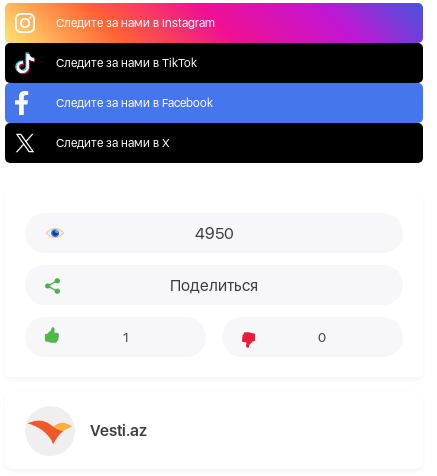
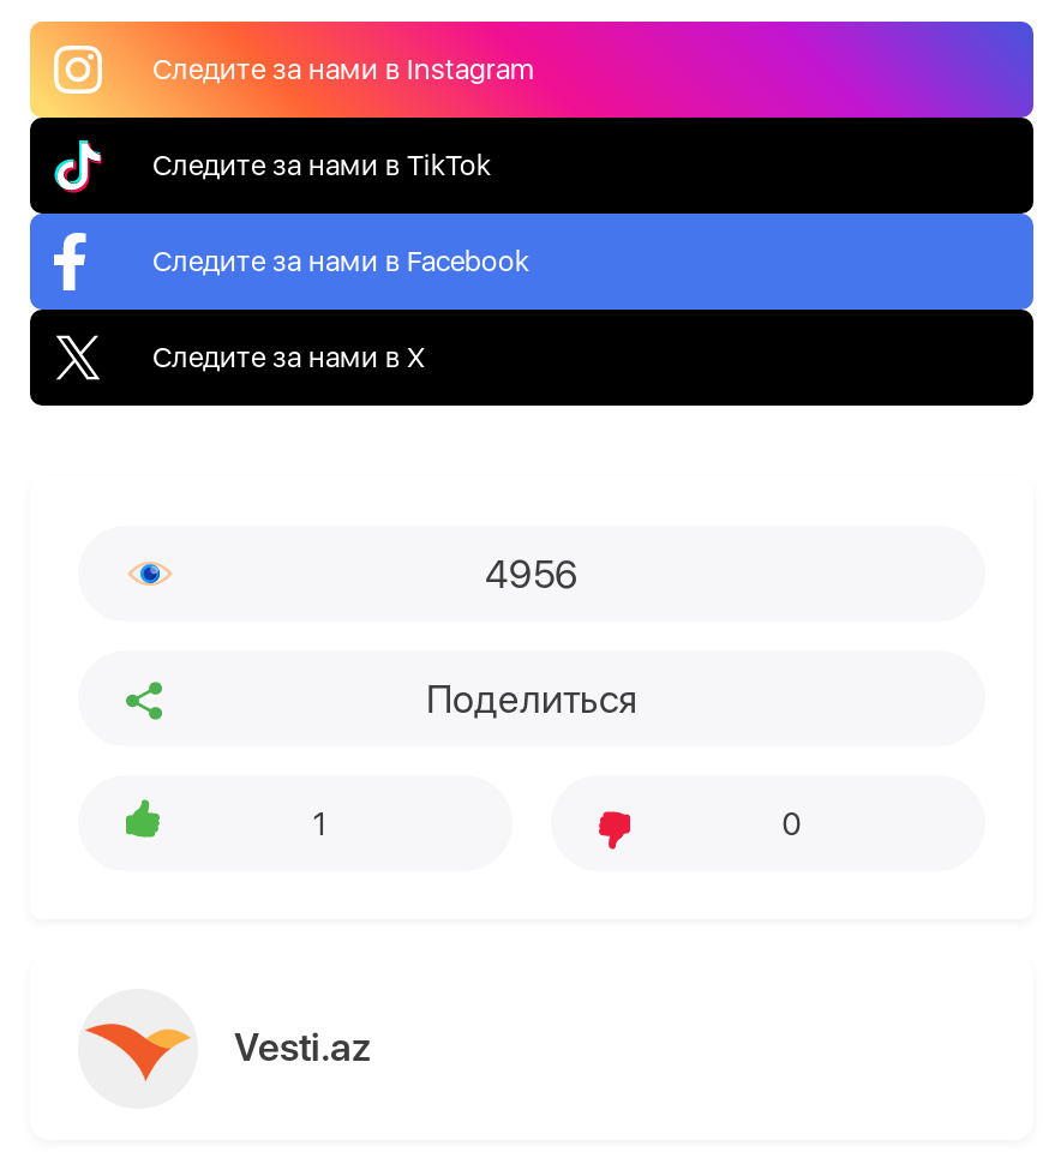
[194,224,233,243] 4950 -> [485,552,579,597] 4956

